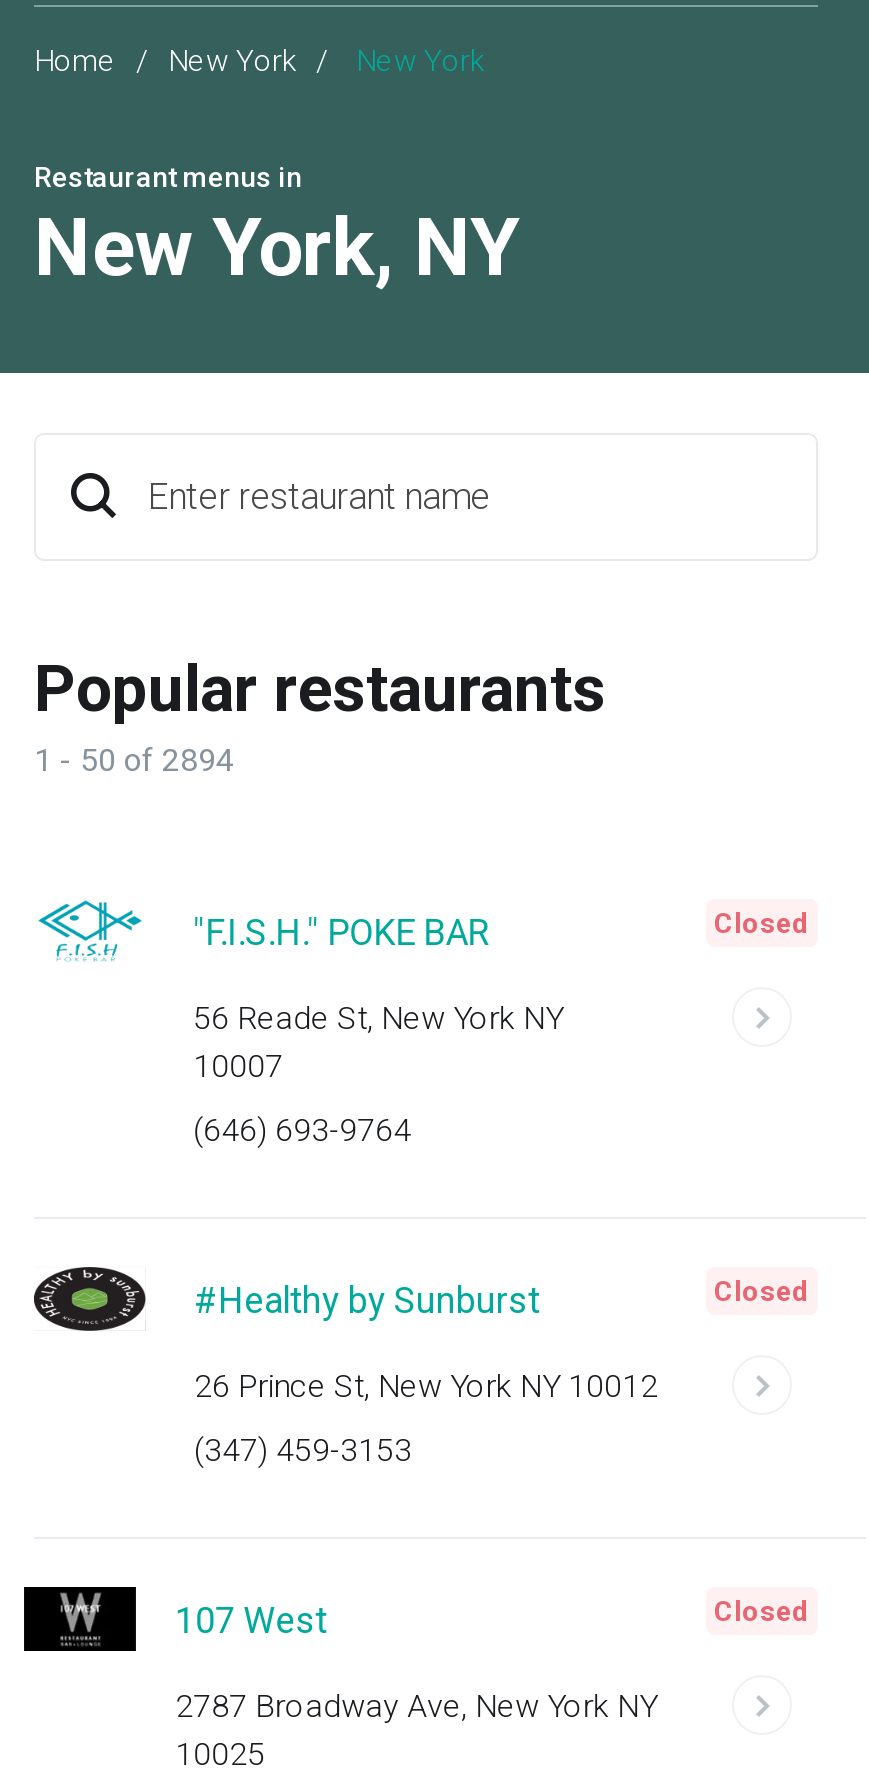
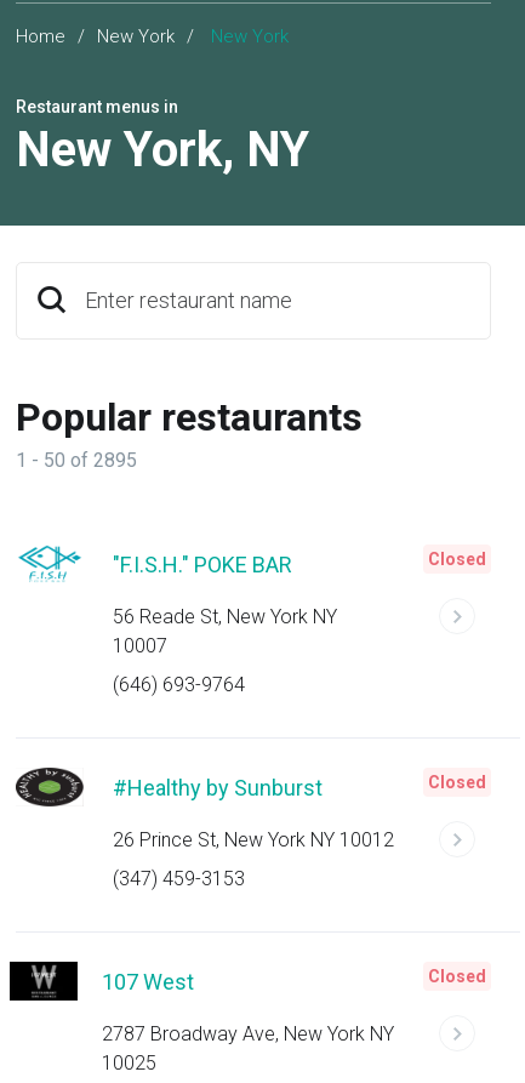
[34,741,234,779] 1 - 50 of 2894 -> [16,449,137,472] 1 - 50 of 2895

